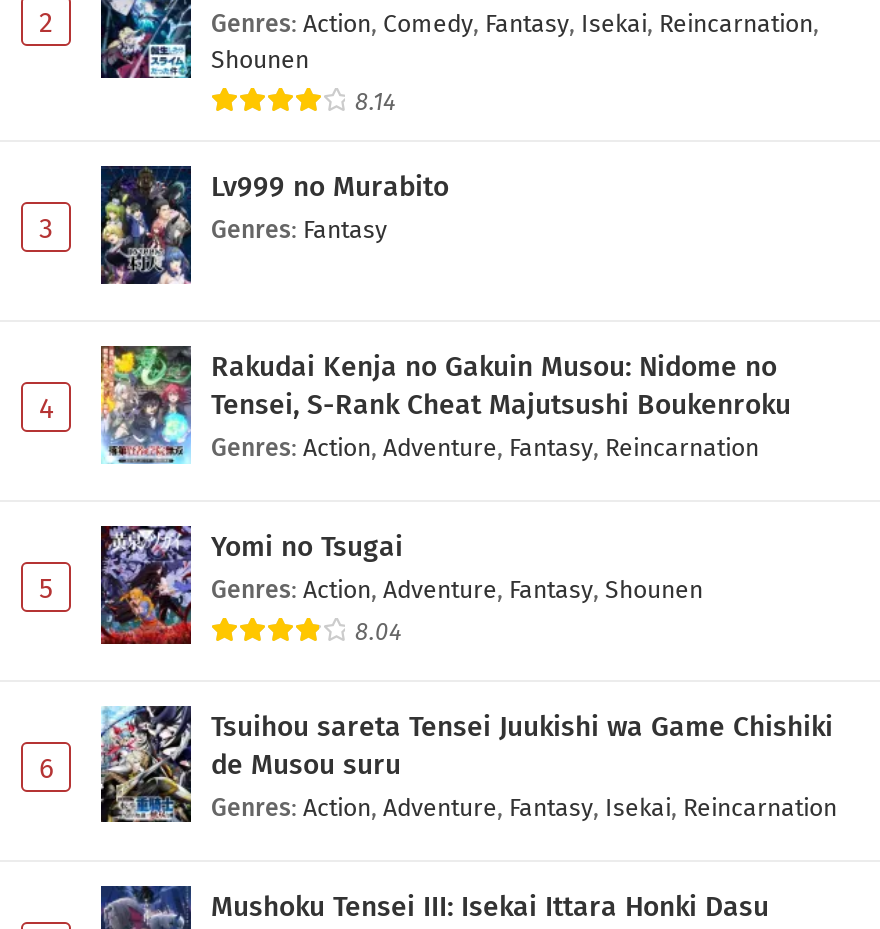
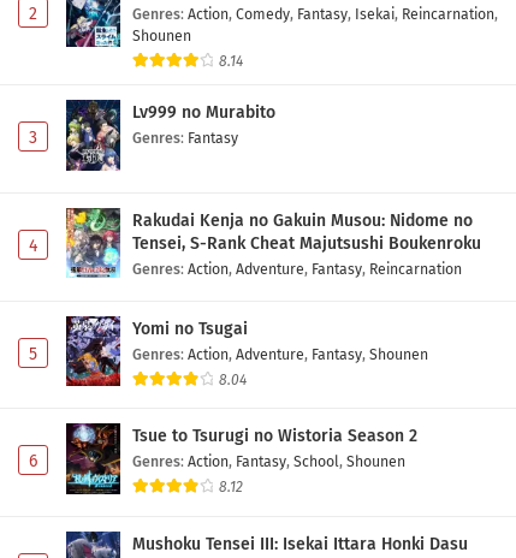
[99,704,837,824] [image] | Tsuihou sareta Tensei Juukishi wa Game Chishiki | de Musou suru | Genres: Action, Adventure, Fantasy, Isekai, Reincarnation -> [65,422,417,496] [image] | Tsue to Tsurugi no Wistoria Season 2 | Genres: Action, Fantasy, School, Shounen | 8.12

